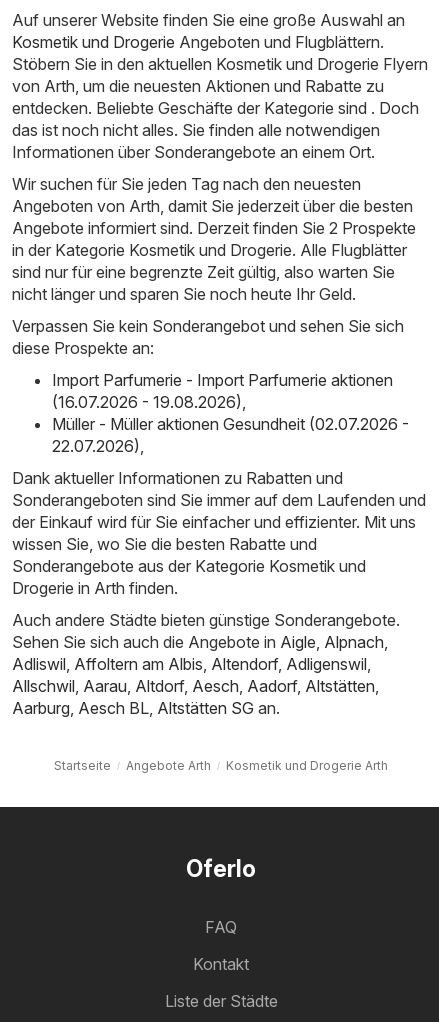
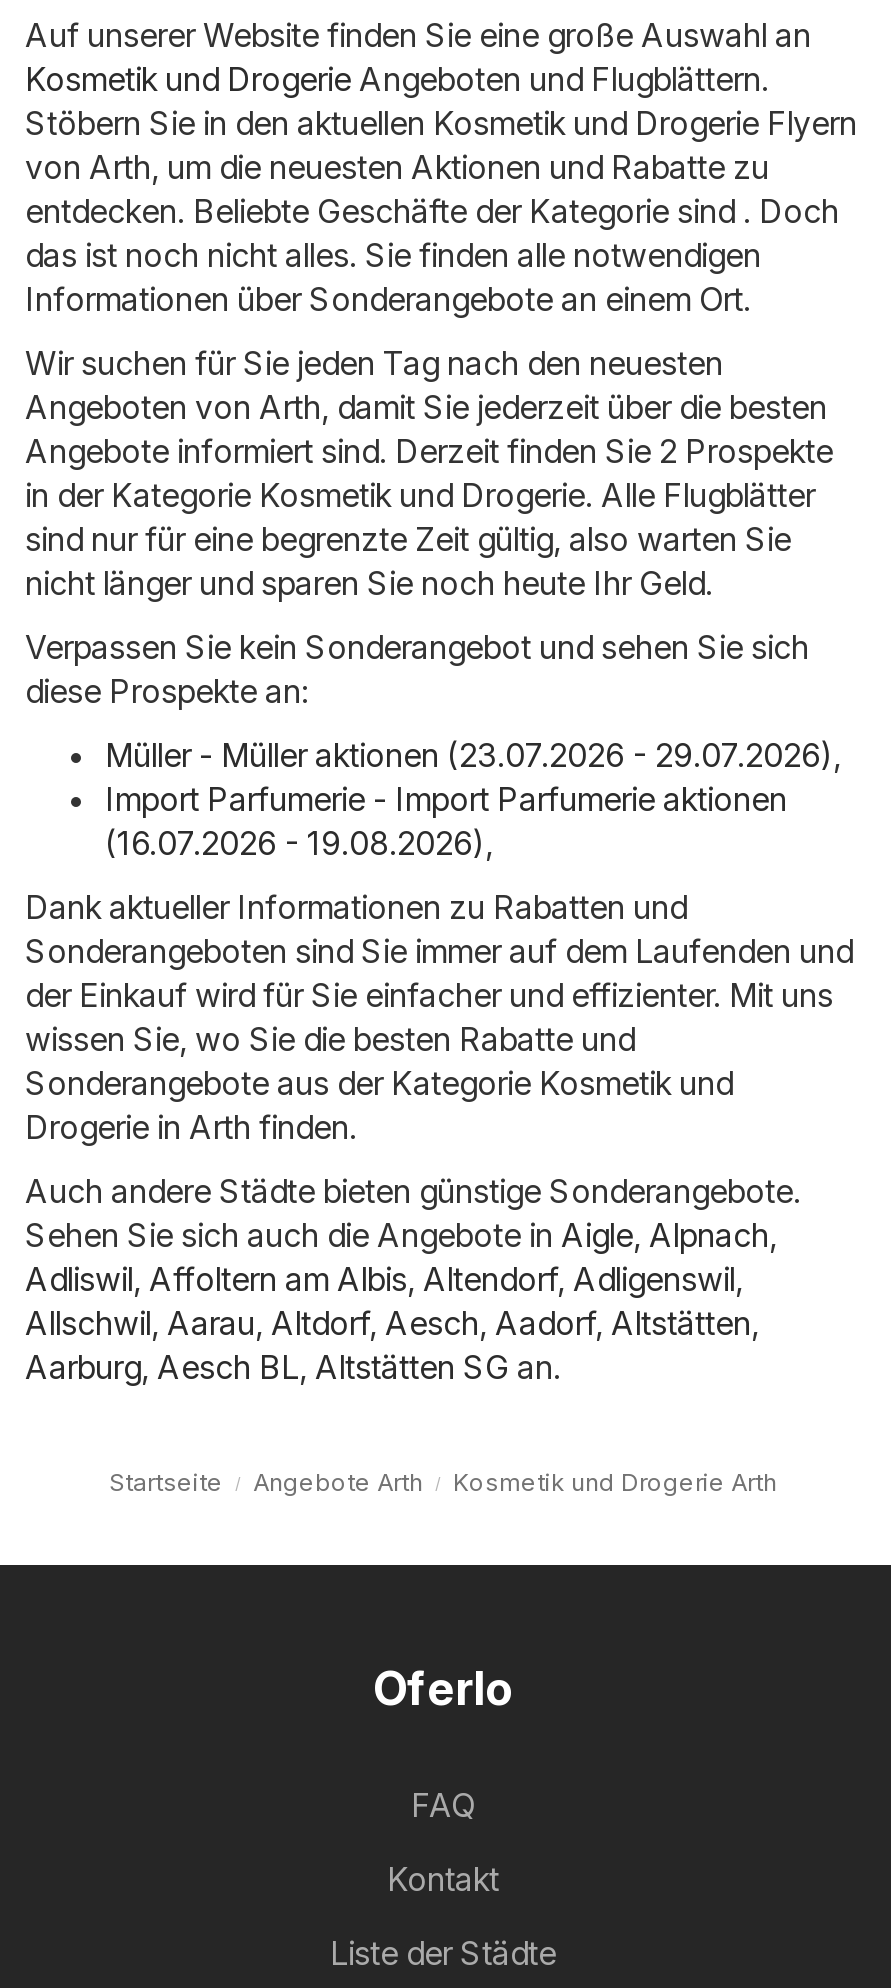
none -> [105,735,841,775] Müller - Müller aktionen (23.07.2026 - 29.07.2026),
moved [52,370,393,412] -> [105,779,787,863]: Import Parfumerie - Import Parfumerie aktionen | (16.07.2026 - 19.08.2026),
[52,414,409,456] Müller - Müller aktionen Gesundheit (02.07.2026 - | 22.07.2026), -> none

